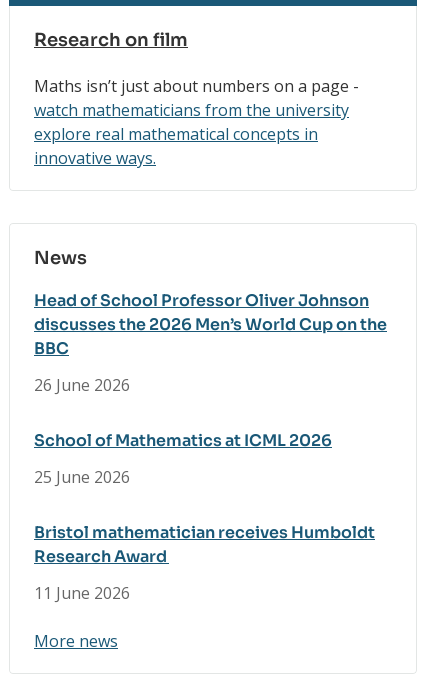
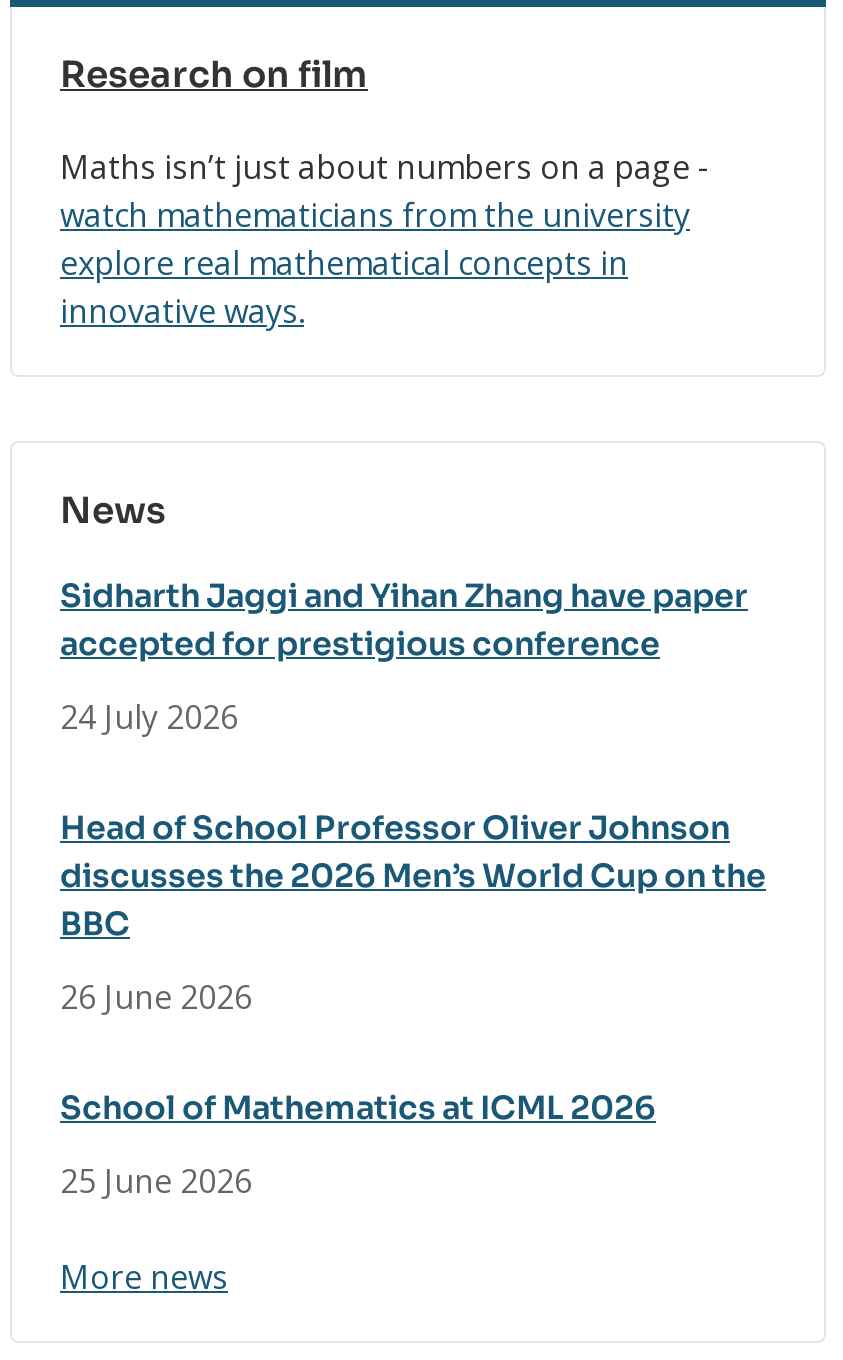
none -> [60,575,748,739] Sidharth Jaggi and Yihan Zhang have paper | accepted for prestigious conference | 24 July 2026
moved [34,290,387,488] -> [60,807,766,1203]: Head of School Professor Oliver Johnson | discusses the 2026 Men’s World Cup on the | BBC | 26 June 2026 | School of Mathematics at ICML 2026 | 25 June 2026
[34,522,375,604] Bristol mathematician receives Humboldt | Research Award | 11 June 2026 -> none

